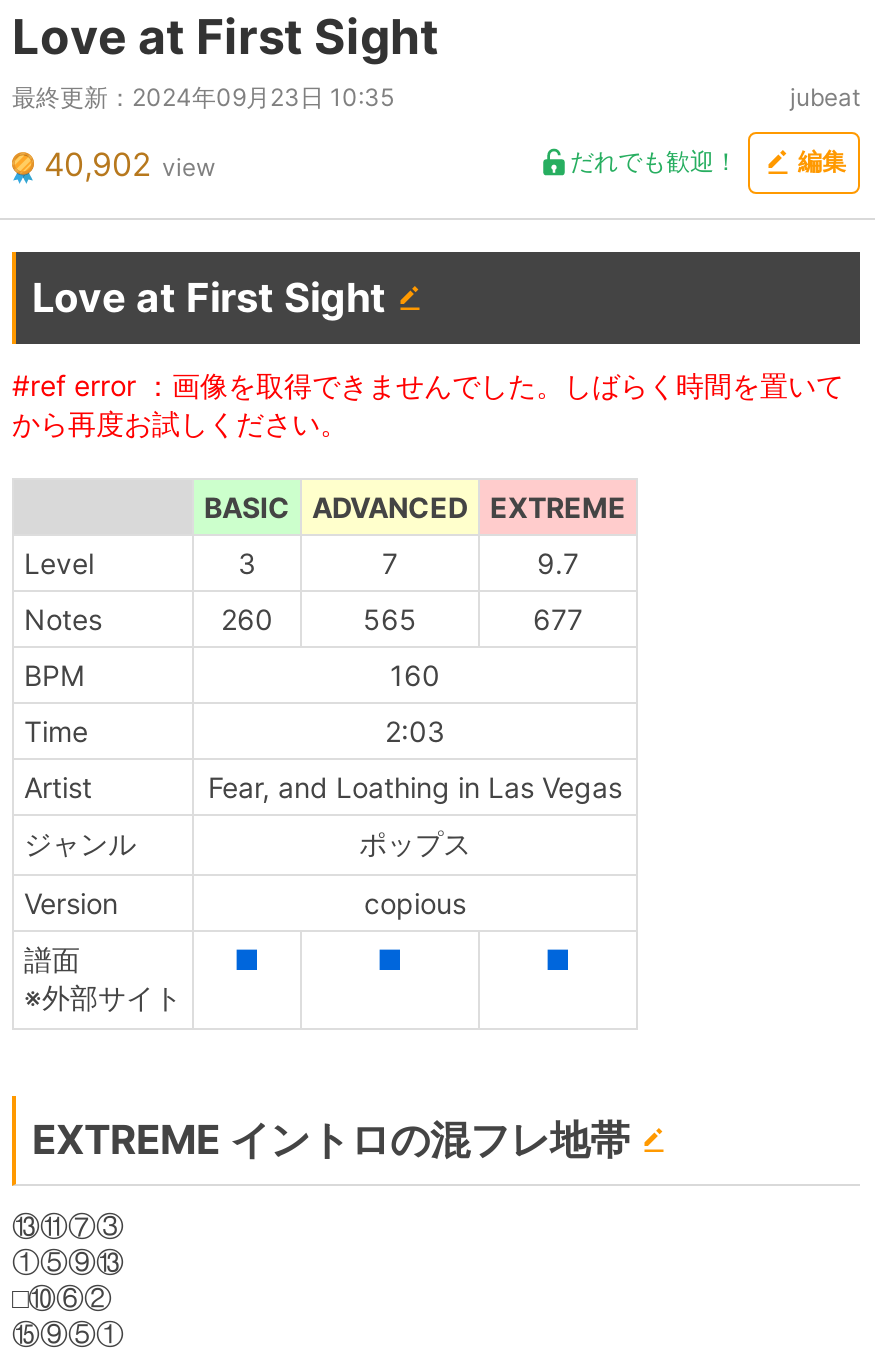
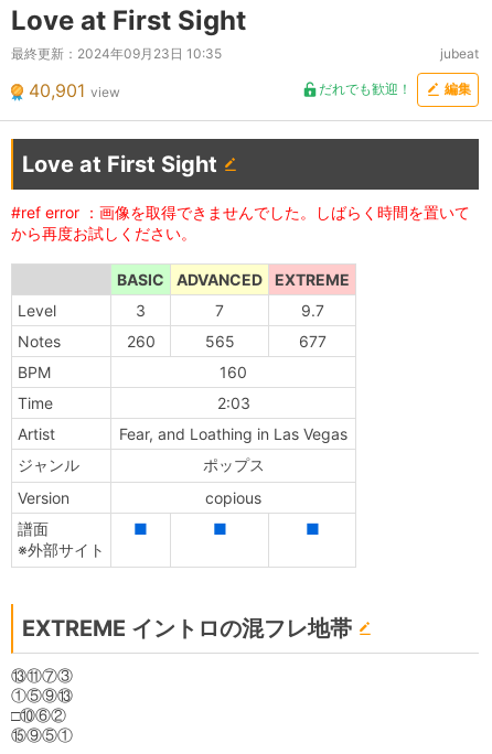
[44,143,216,183] 40,902 view -> [29,79,120,101] 40,901 view

